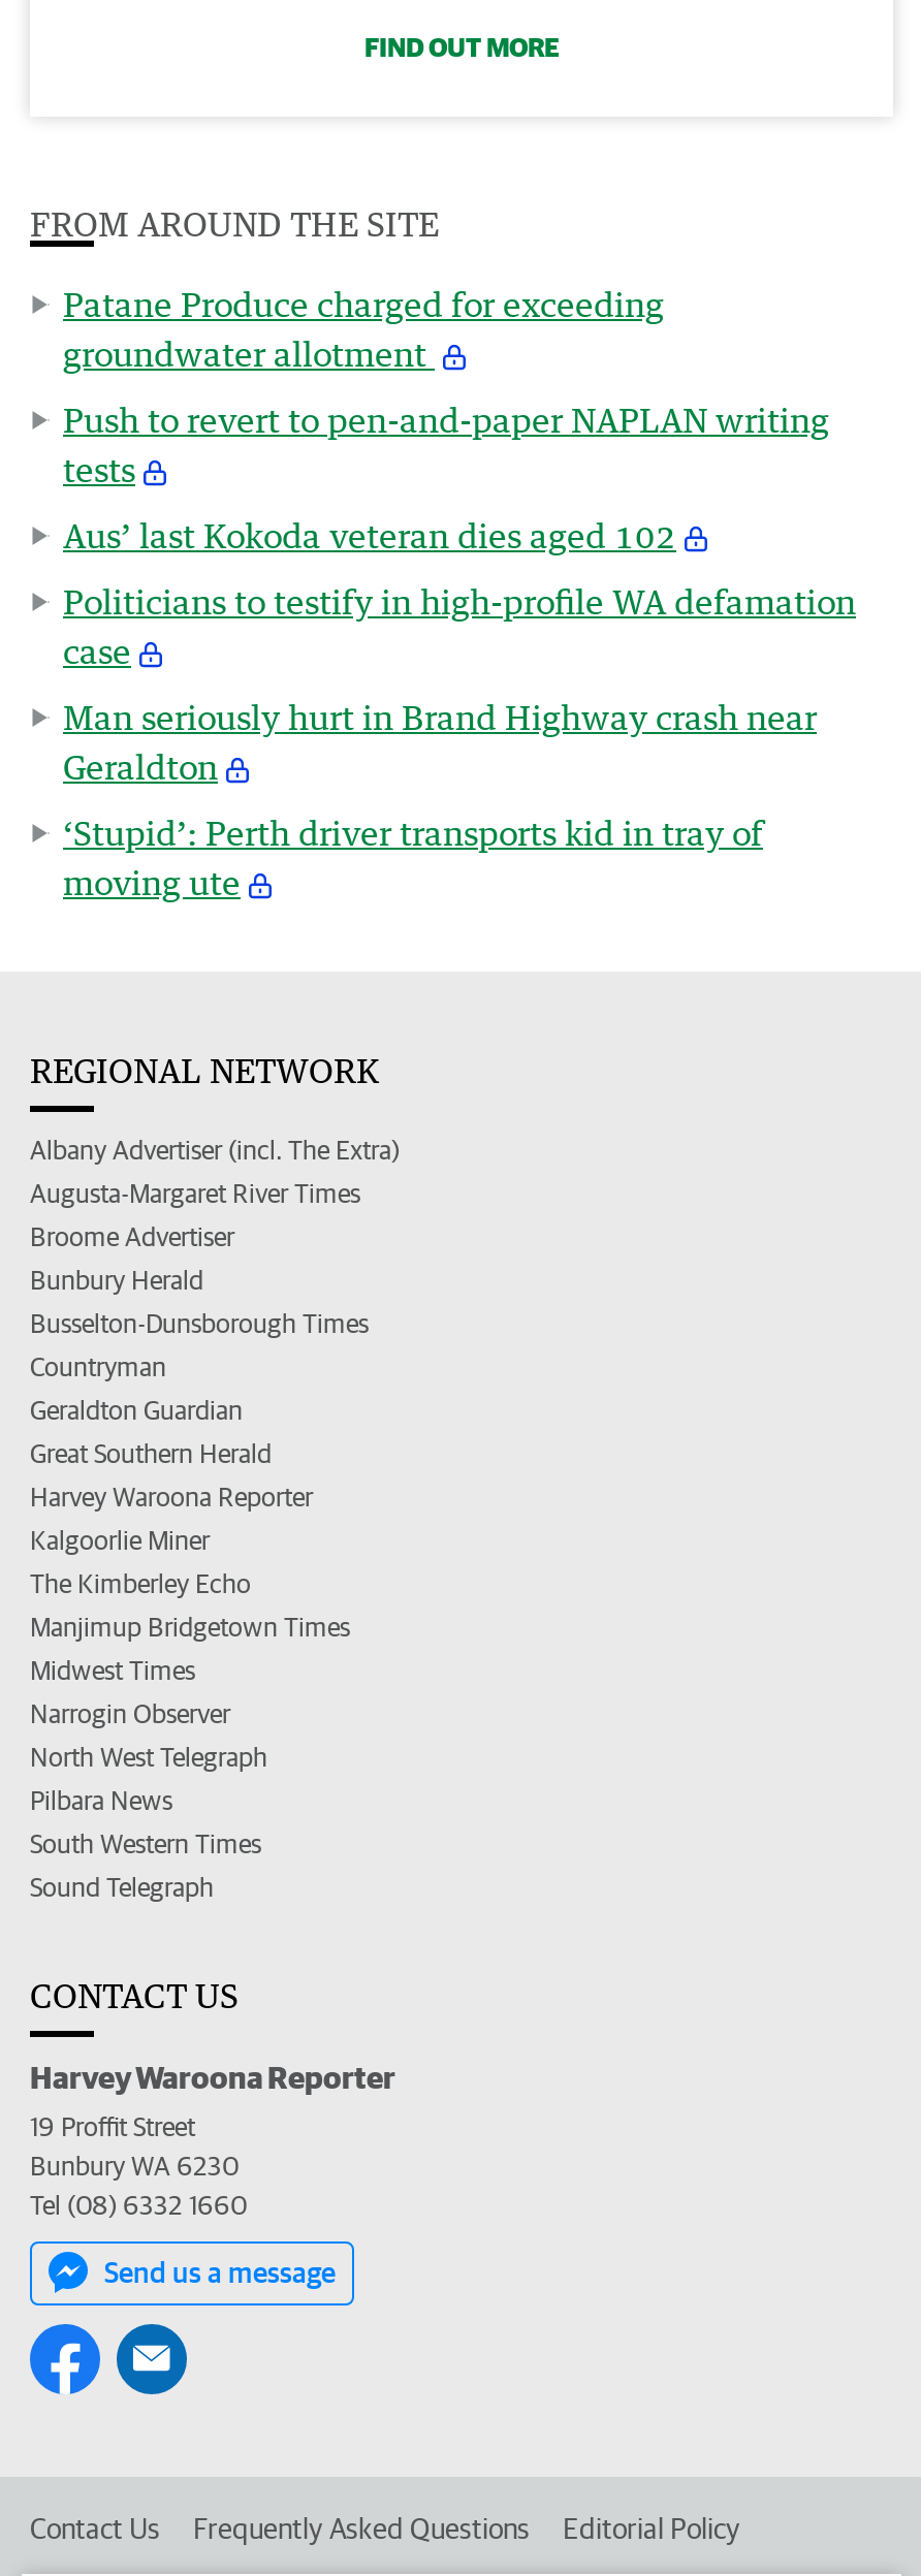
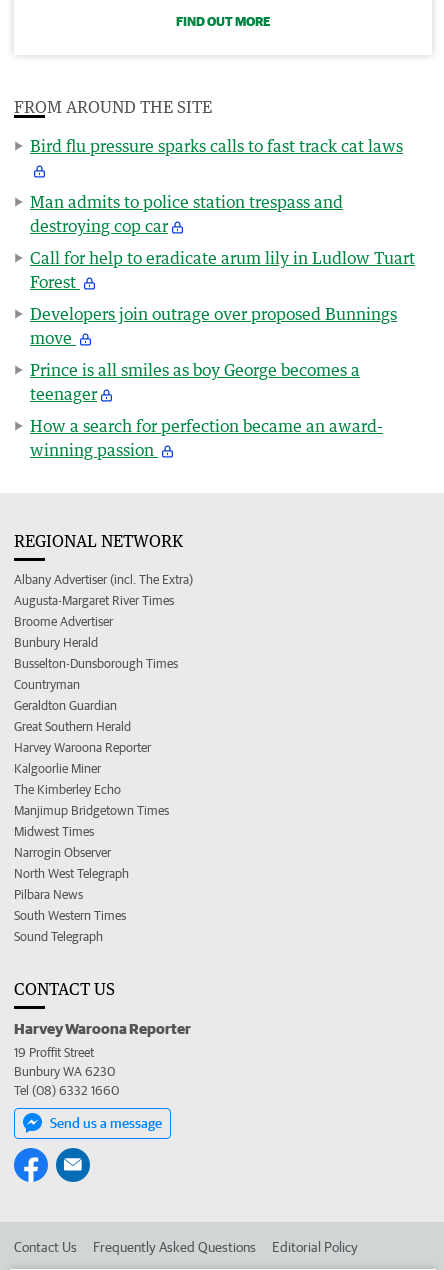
[63,283,664,374] Patane Produce charged for exceeding | groundwater allotment -> [30,135,403,155] Bird flu pressure sparks calls to fast track cat laws
[63,399,829,489] Push to revert to pen-and-paper NAPLAN writing | tests -> [30,191,343,235] Man admits to police station trespass and | destroying cop car
[63,514,676,555] Aus’ last Kokoda veteran dies aged 102 -> [30,247,415,291] Call for help to eradicate arum lily in Ludlow Tuart | Forest
[63,580,856,671] Politicians to testify in high-profile WA defamation | case -> [30,303,397,347] Developers join outrage over proposed Bunnings | move
[63,696,817,787] Man seriously hurt in Brand Highway crash near | Geraldton -> [30,359,360,403] Prince is all smiles as boy George becomes a | teenager
[63,812,763,902] ‘Stupid’: Perth driver transports kid in tray of | moving ute -> [30,415,383,459] How a search for perfection became an award- | winning passion

